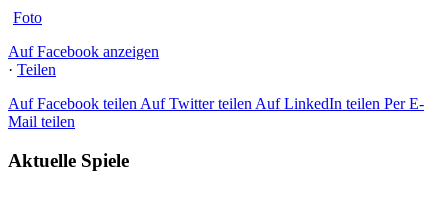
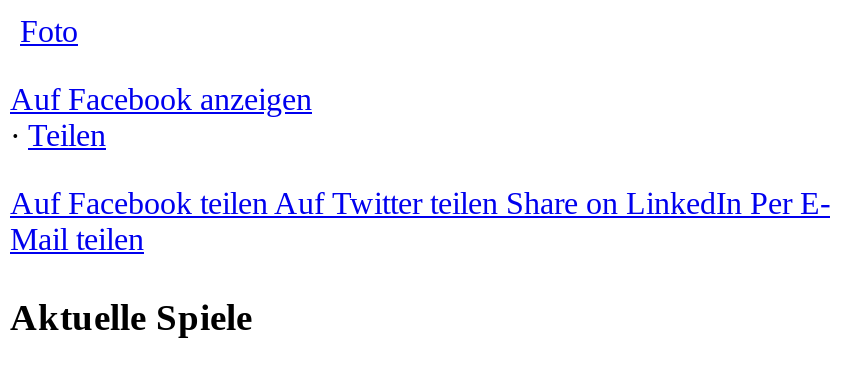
[8,95,424,112] Auf Facebook teilen Auf Twitter teilen Auf LinkedIn teilen Per E- -> [10,186,830,220] Auf Facebook teilen Auf Twitter teilen Share on LinkedIn Per E-

